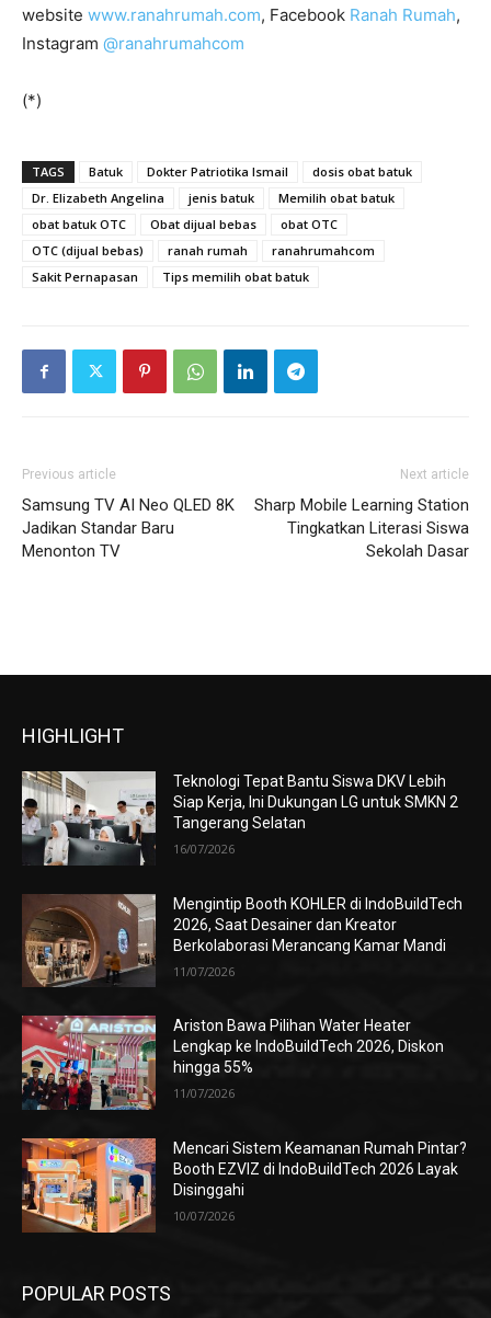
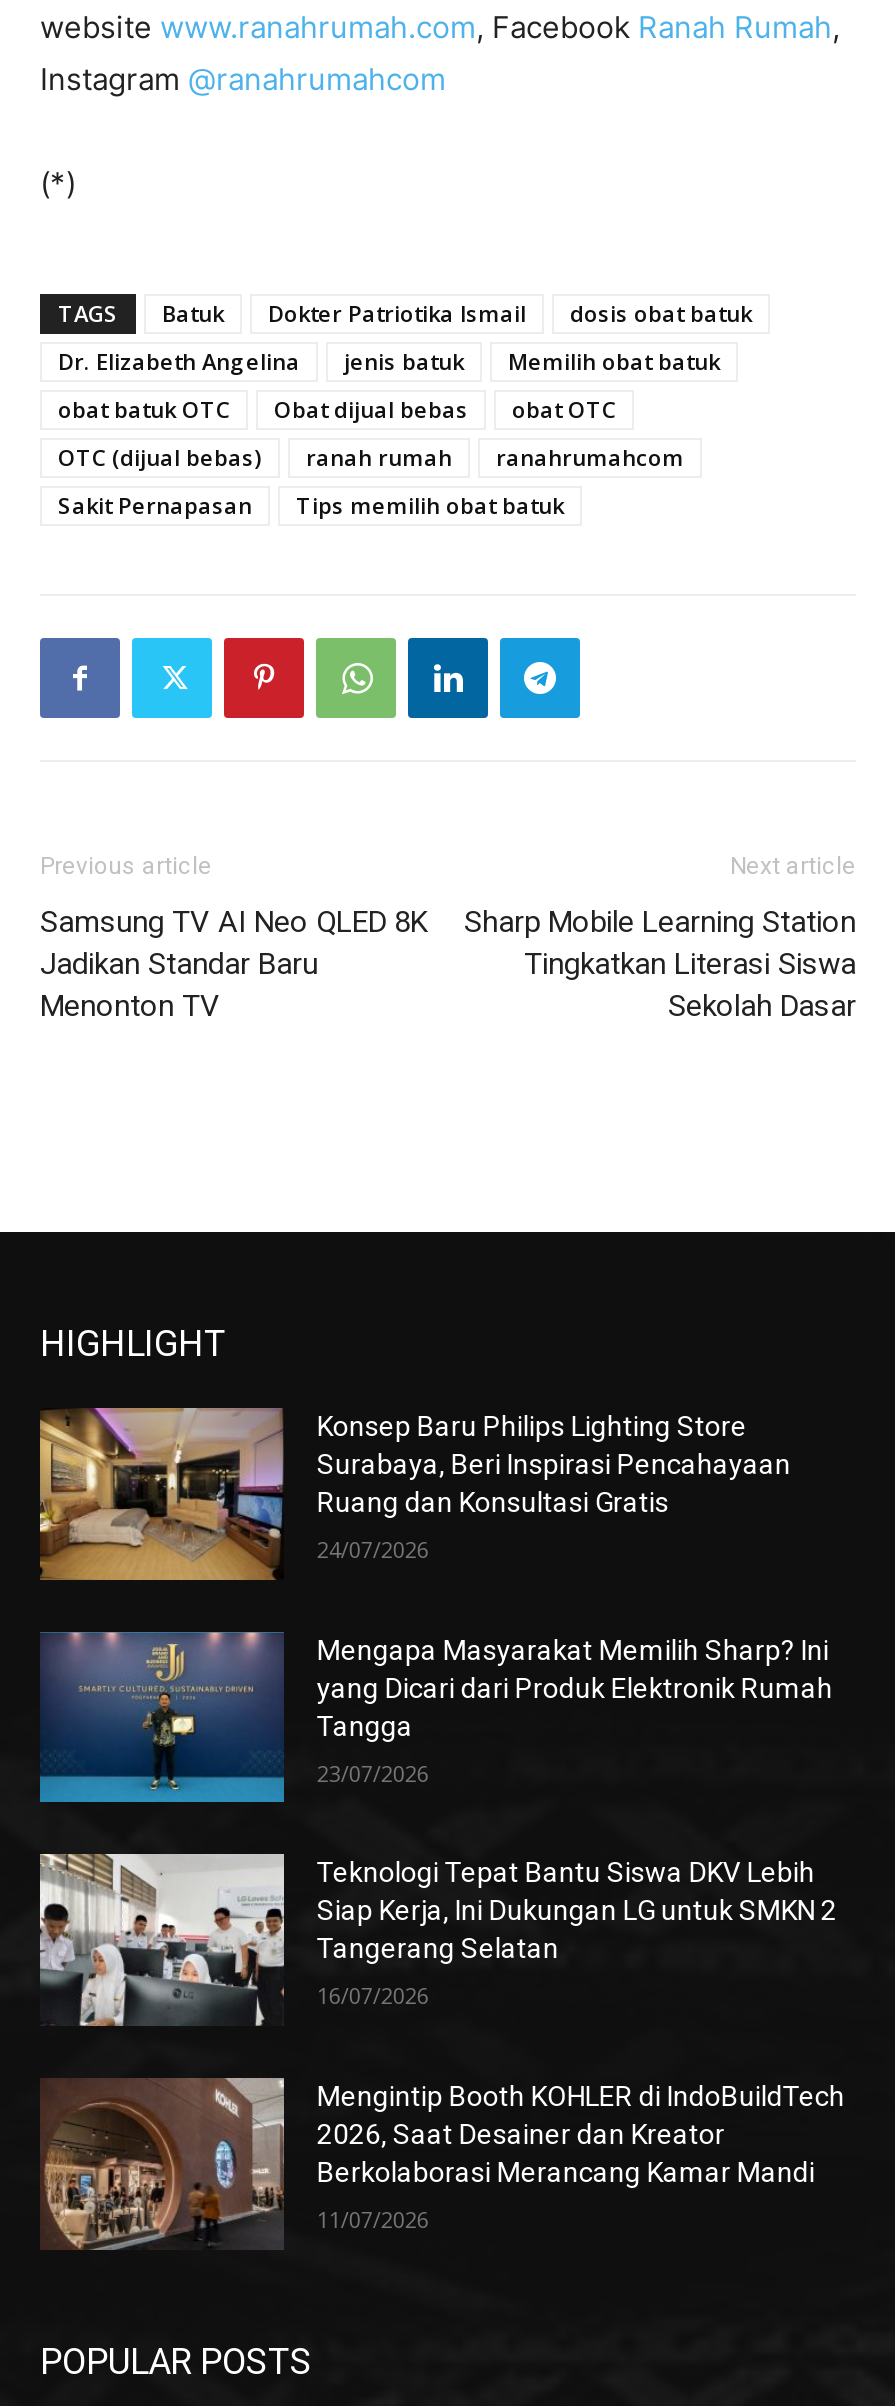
none -> [38,1406,833,1787] [image] | Konsep Baru Philips Lighting Store | Surabaya, Beri Inspirasi Pencahayaan | Ruang dan Konsultasi Gratis | 24/07/2026 | Mengapa Masyarakat Memilih Sharp? Ini | yang Dicari dari Produk Elektronik Rumah | Tangga | 23/07/2026
none -> [38,1630,284,1804] [image]
moved [15,764,463,979] -> [28,1840,845,2234]: [image] | Teknologi Tepat Bantu Siswa DKV Lebih | Siap Kerja, Ini Dukungan LG untuk SMKN 2 | ... | Berkolaborasi Merancang Kamar Mandi | 11/07/2026
[21,1015,467,1224] [image] | Ariston Bawa Pilihan Water Heater | Lengkap ke IndoBuildTech 2026, Diskon | hingga 55% | 11/07/2026 | Mencari Sistem Keamanan Rumah Pintar? | Booth EZVIZ di IndoBuildTech 2026 Layak | Disinggahi | 10/07/2026 -> none
[21,1137,157,1234] [image] -> none

